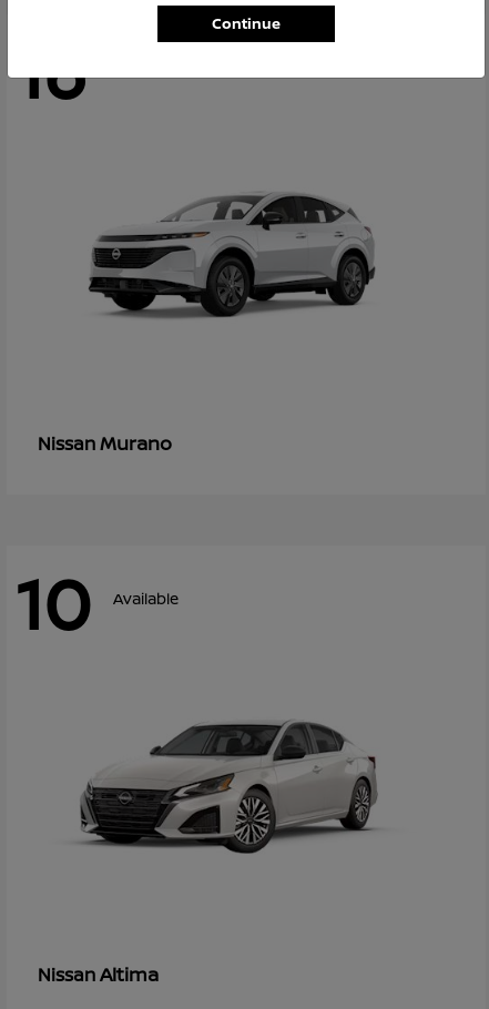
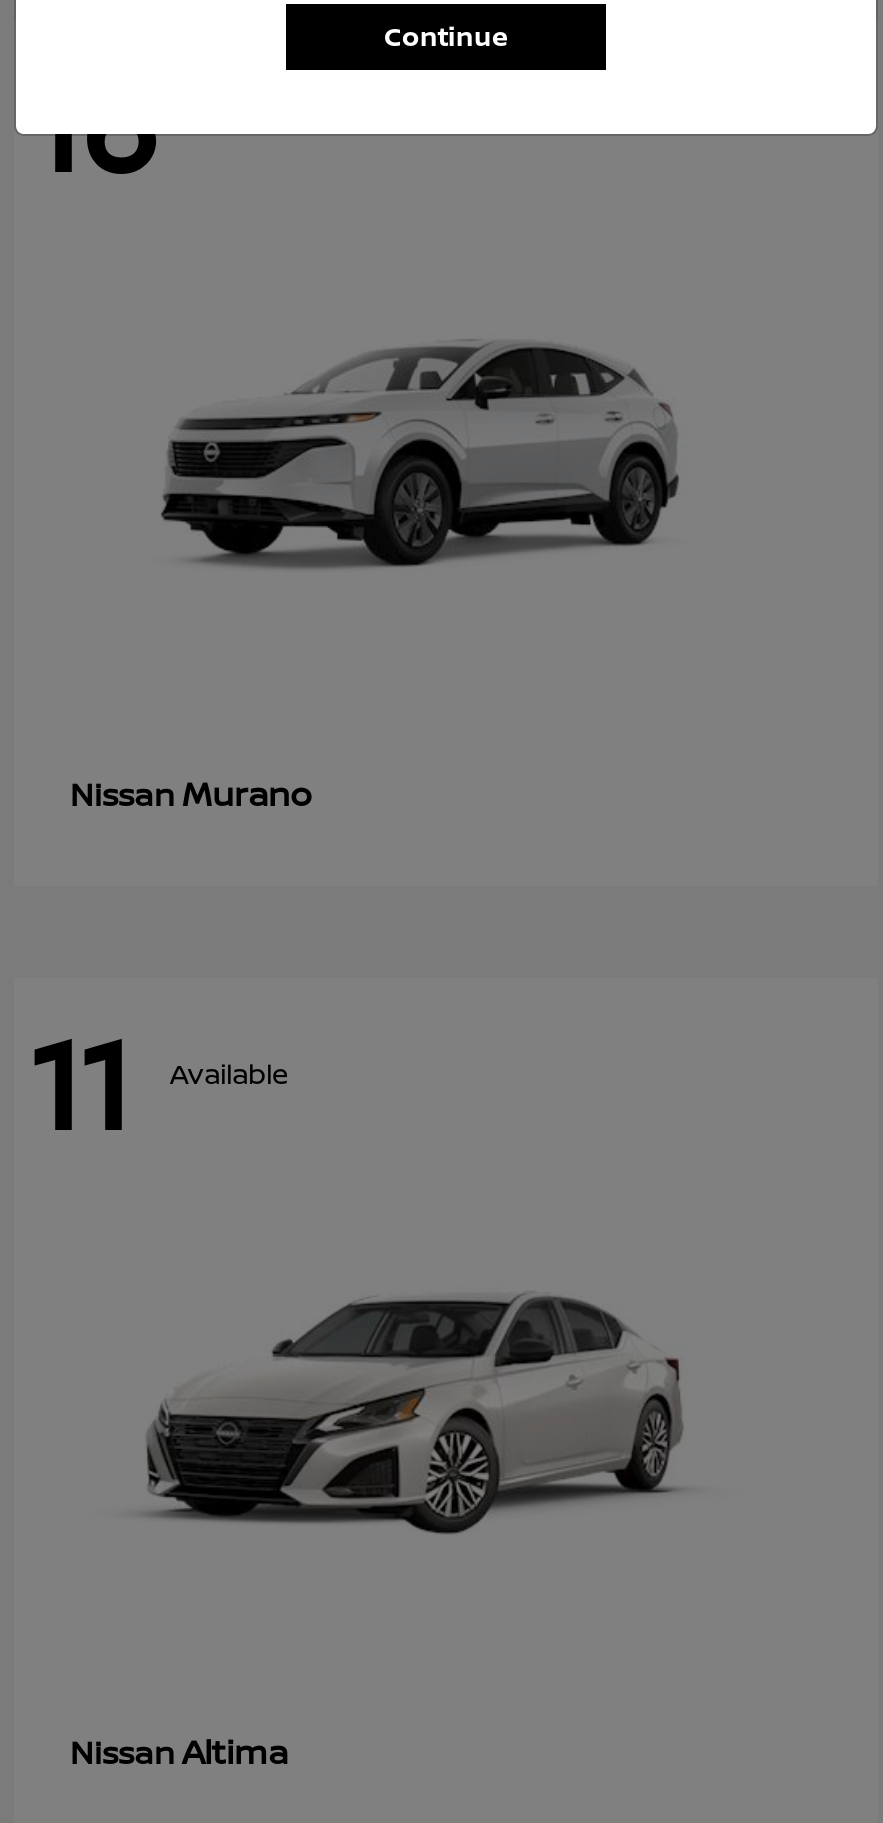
[16,555,179,651] 10 Available -> [30,995,288,1169] 11 Available

